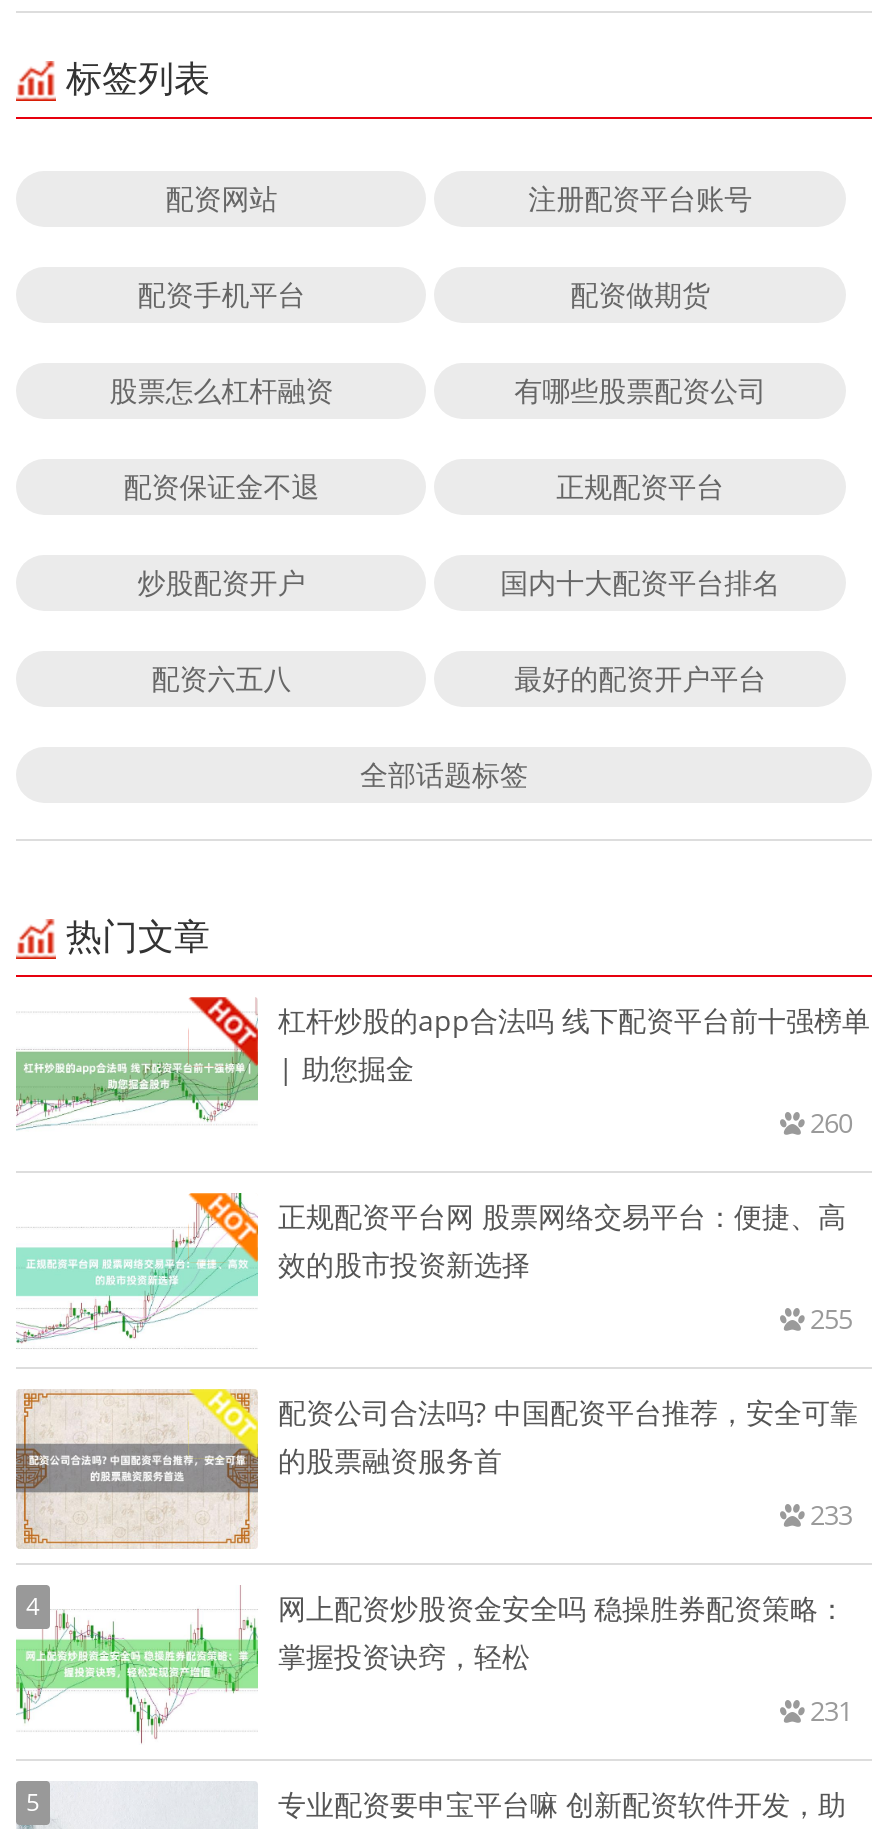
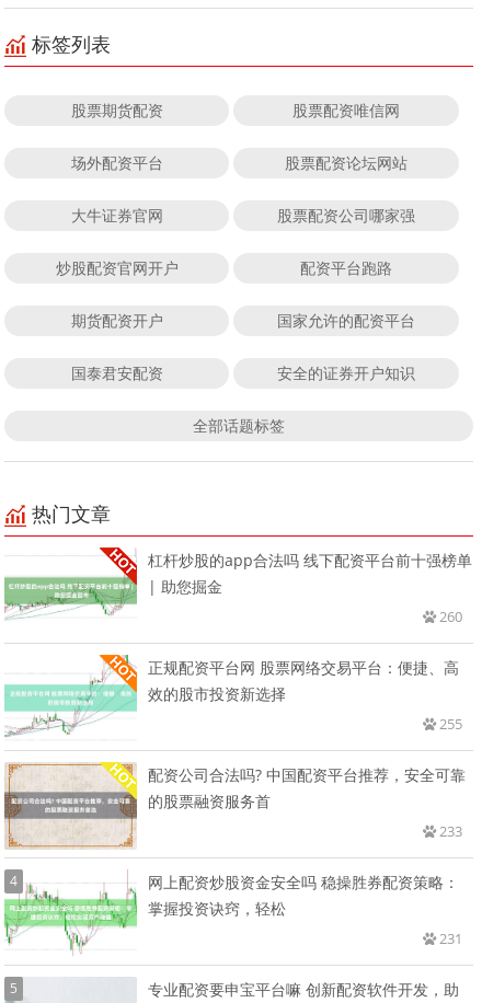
[165,178,752,216] 配资网站 | 注册配资平台账号 -> [71,99,400,120] 股票期货配资 | 股票配资唯信网
[137,274,710,312] 配资手机平台 | 配资做期货 -> [71,152,408,173] 场外配资平台 | 股票配资论坛网站
[109,370,766,408] 股票怎么杠杆融资 | 有哪些股票配资公司 -> [71,204,415,225] 大牛证券官网 | 股票配资公司哪家强
[123,466,724,504] 配资保证金不退 | 正规配资平台 -> [56,257,392,278] 炒股配资官网开户 | 配资平台跑路
[137,562,780,600] 炒股配资开户 | 国内十大配资平台排名 -> [71,310,415,330] 期货配资开户 | 国家允许的配资平台
[151,658,766,696] 配资六五八 | 最好的配资开户平台 -> [71,362,415,383] 国泰君安配资 | 安全的证券开户知识

